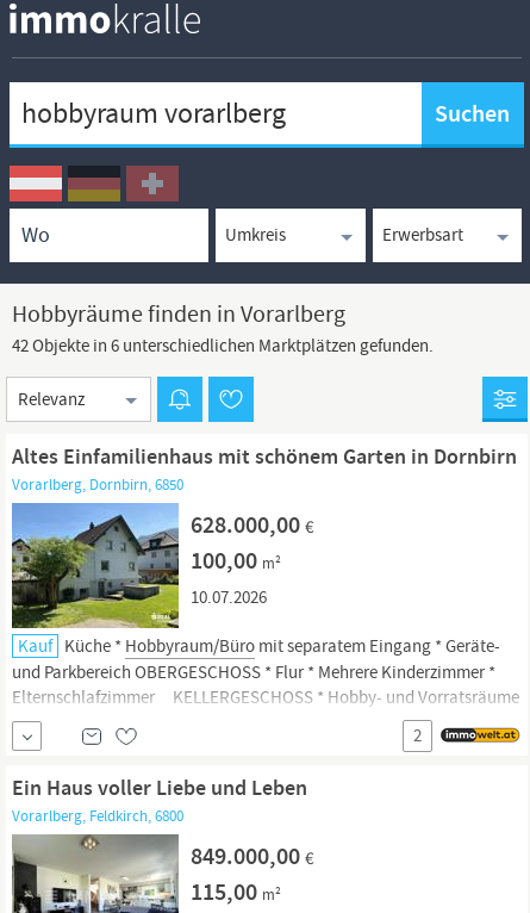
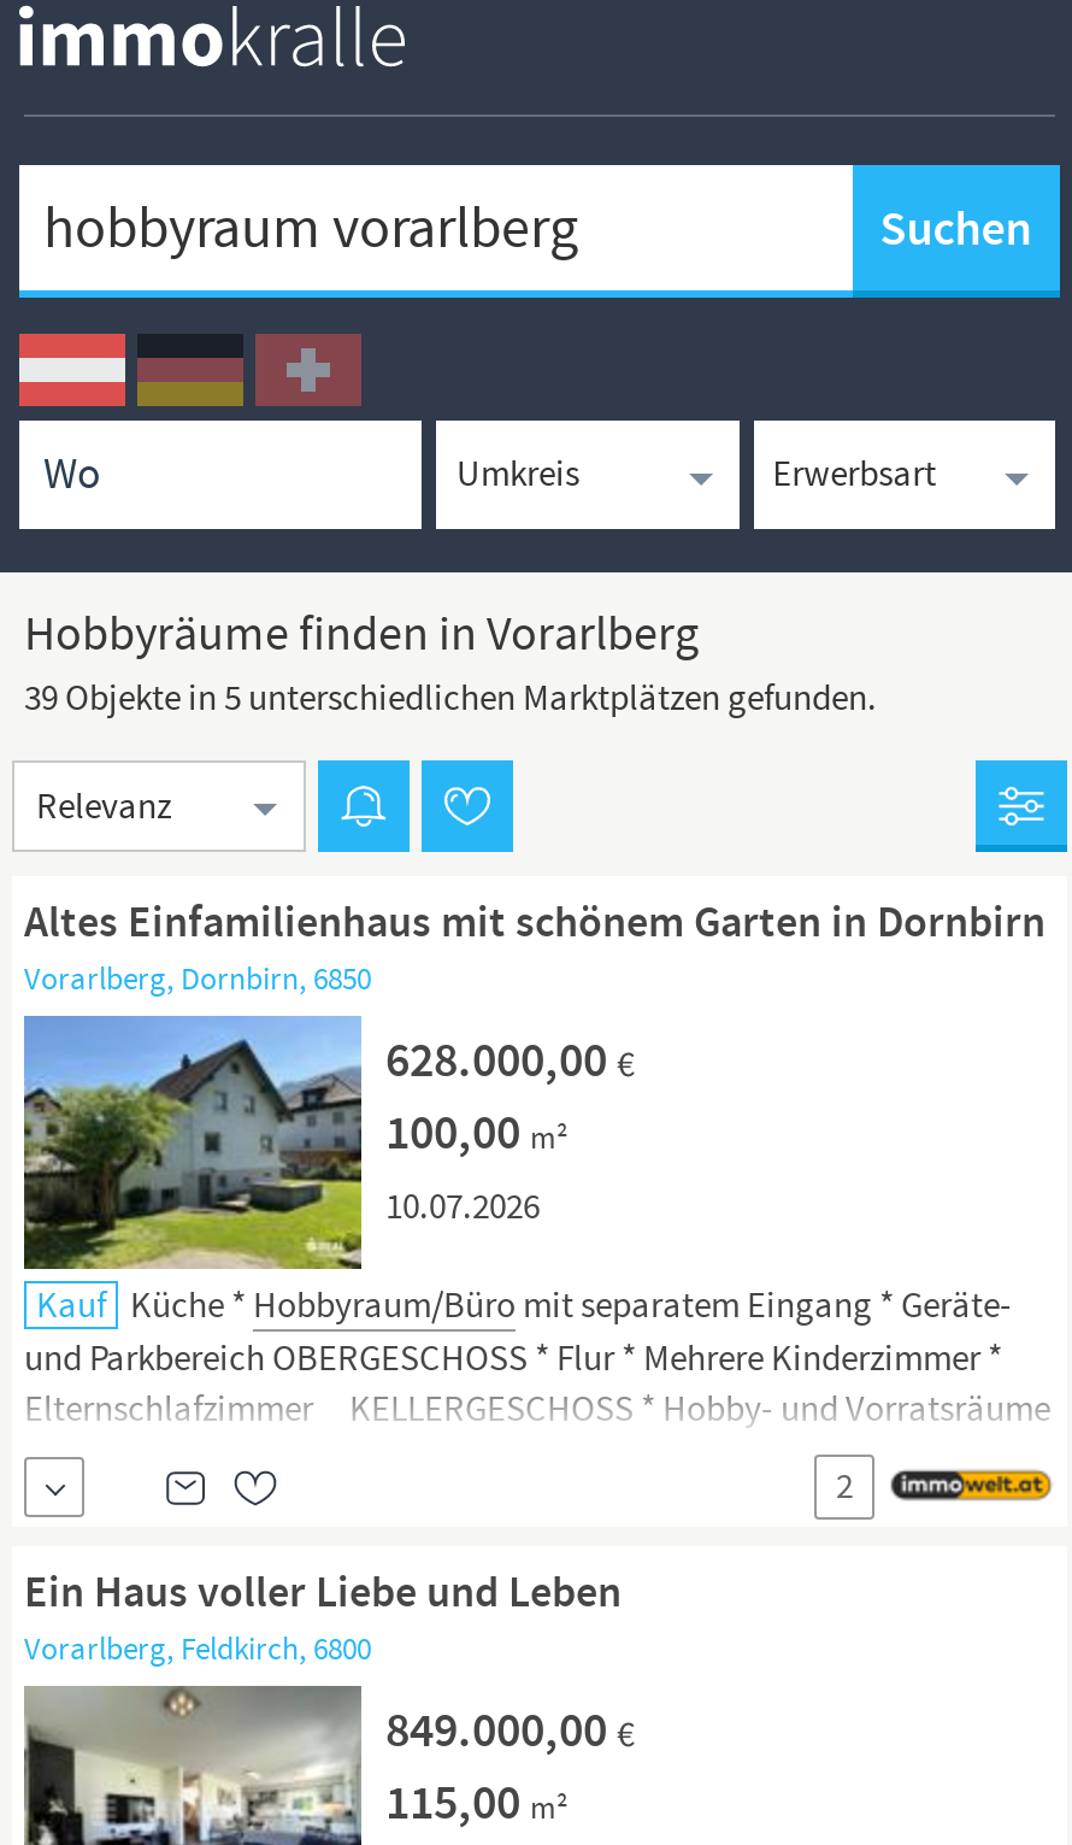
[12,333,434,357] 42 Objekte in 6 unterschiedlichen Marktplätzen gefunden. -> [24,672,877,721] 39 Objekte in 5 unterschiedlichen Marktplätzen gefunden.

